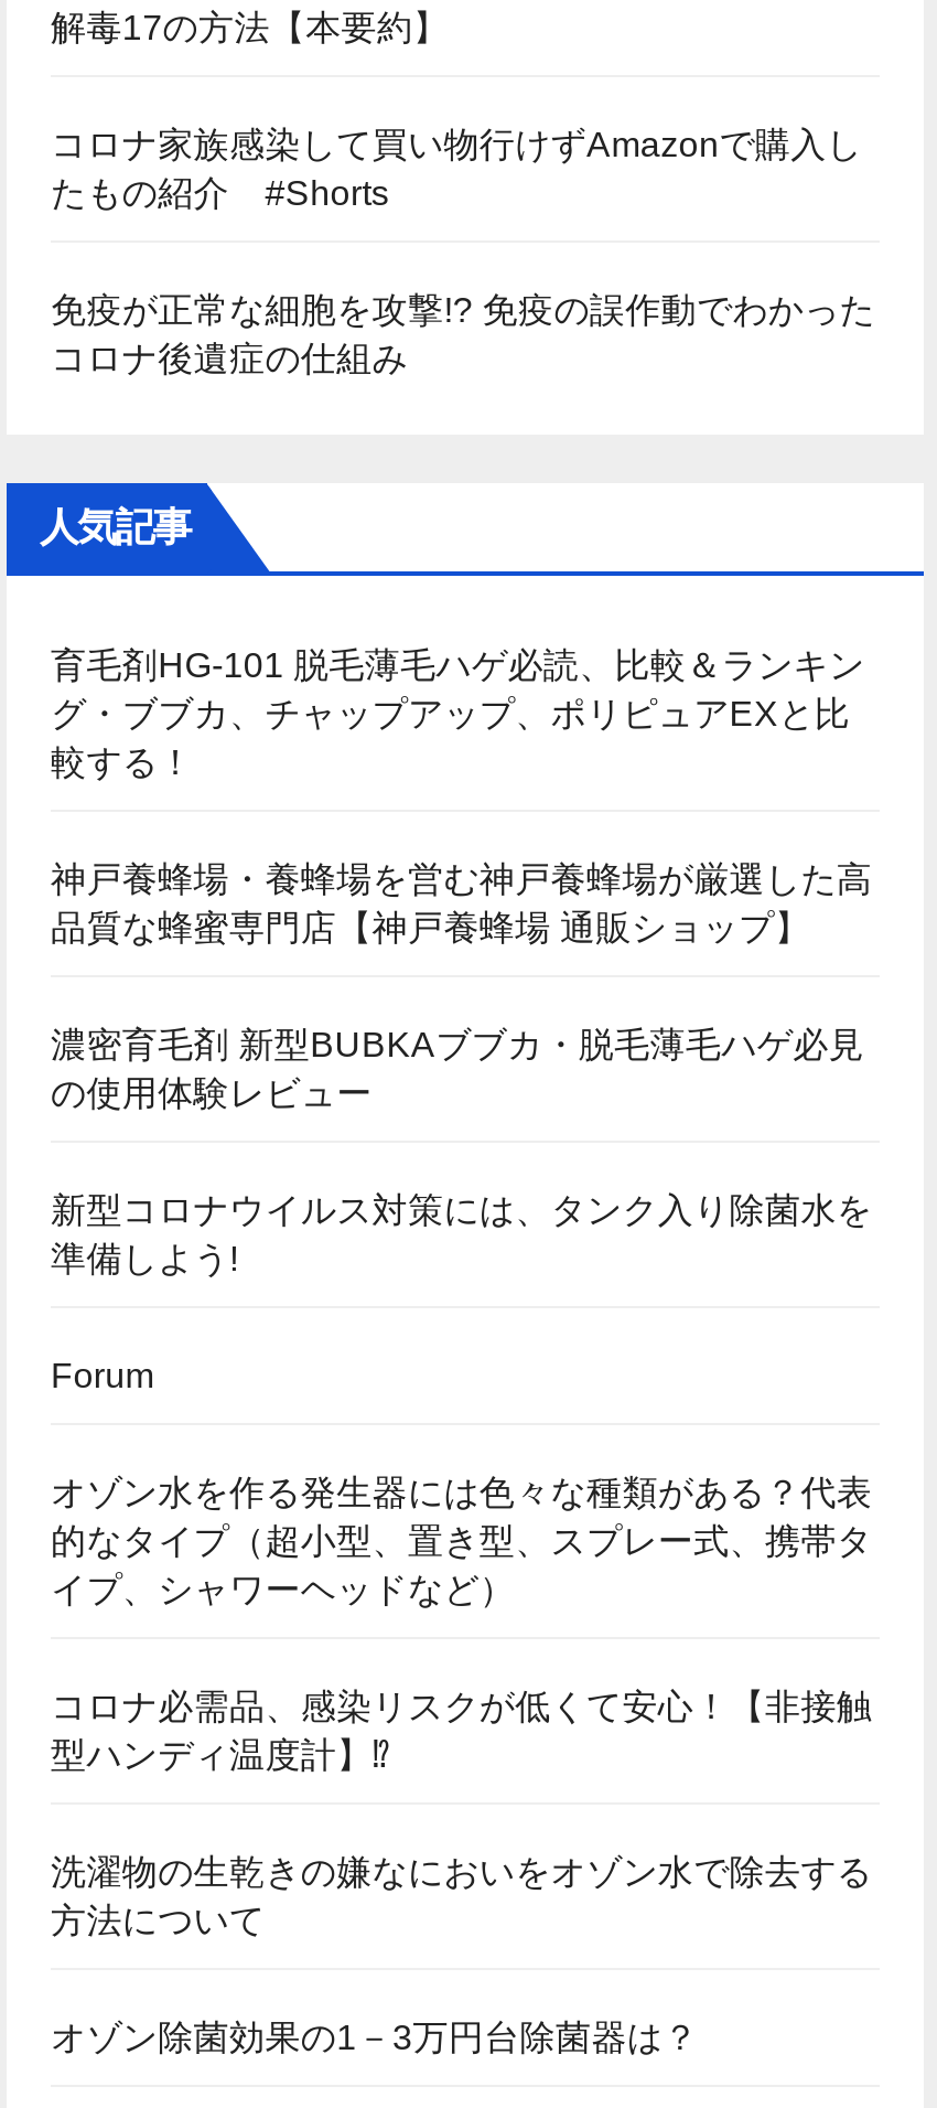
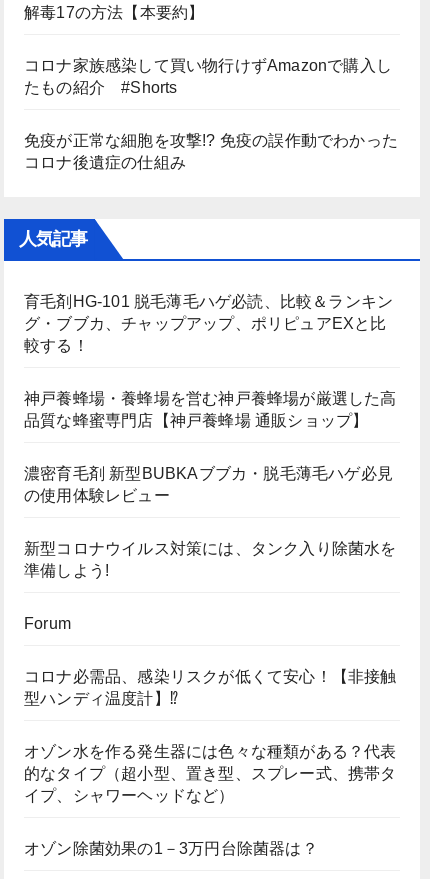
moved [51,1473,872,1608] -> [24,743,397,804]: オゾン水を作る発生器には色々な種類がある？代表 | 的なタイプ（超小型、置き型、スプレー式、携帯タ | イプ、シャワーヘッドなど）
moved [51,1687,872,1773] -> [24,668,397,707]: コロナ必需品、感染リスクが低くて安心！【非接触 | 型ハンディ温度計】⁉
[51,1853,872,1939] 洗濯物の生乾きの嫌なにおいをオゾン水で除去する | 方法について -> none

